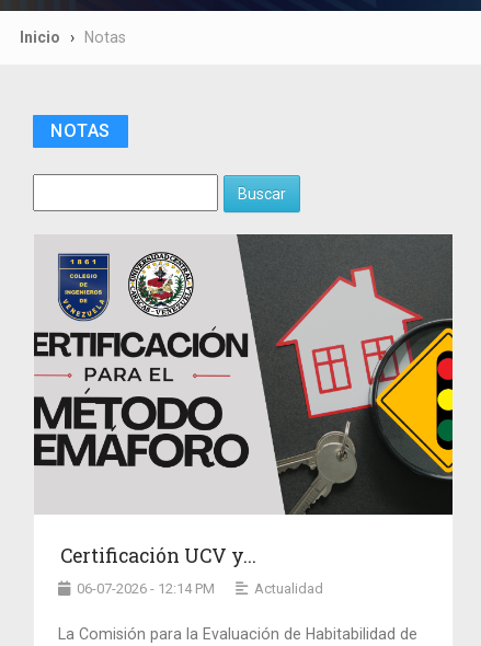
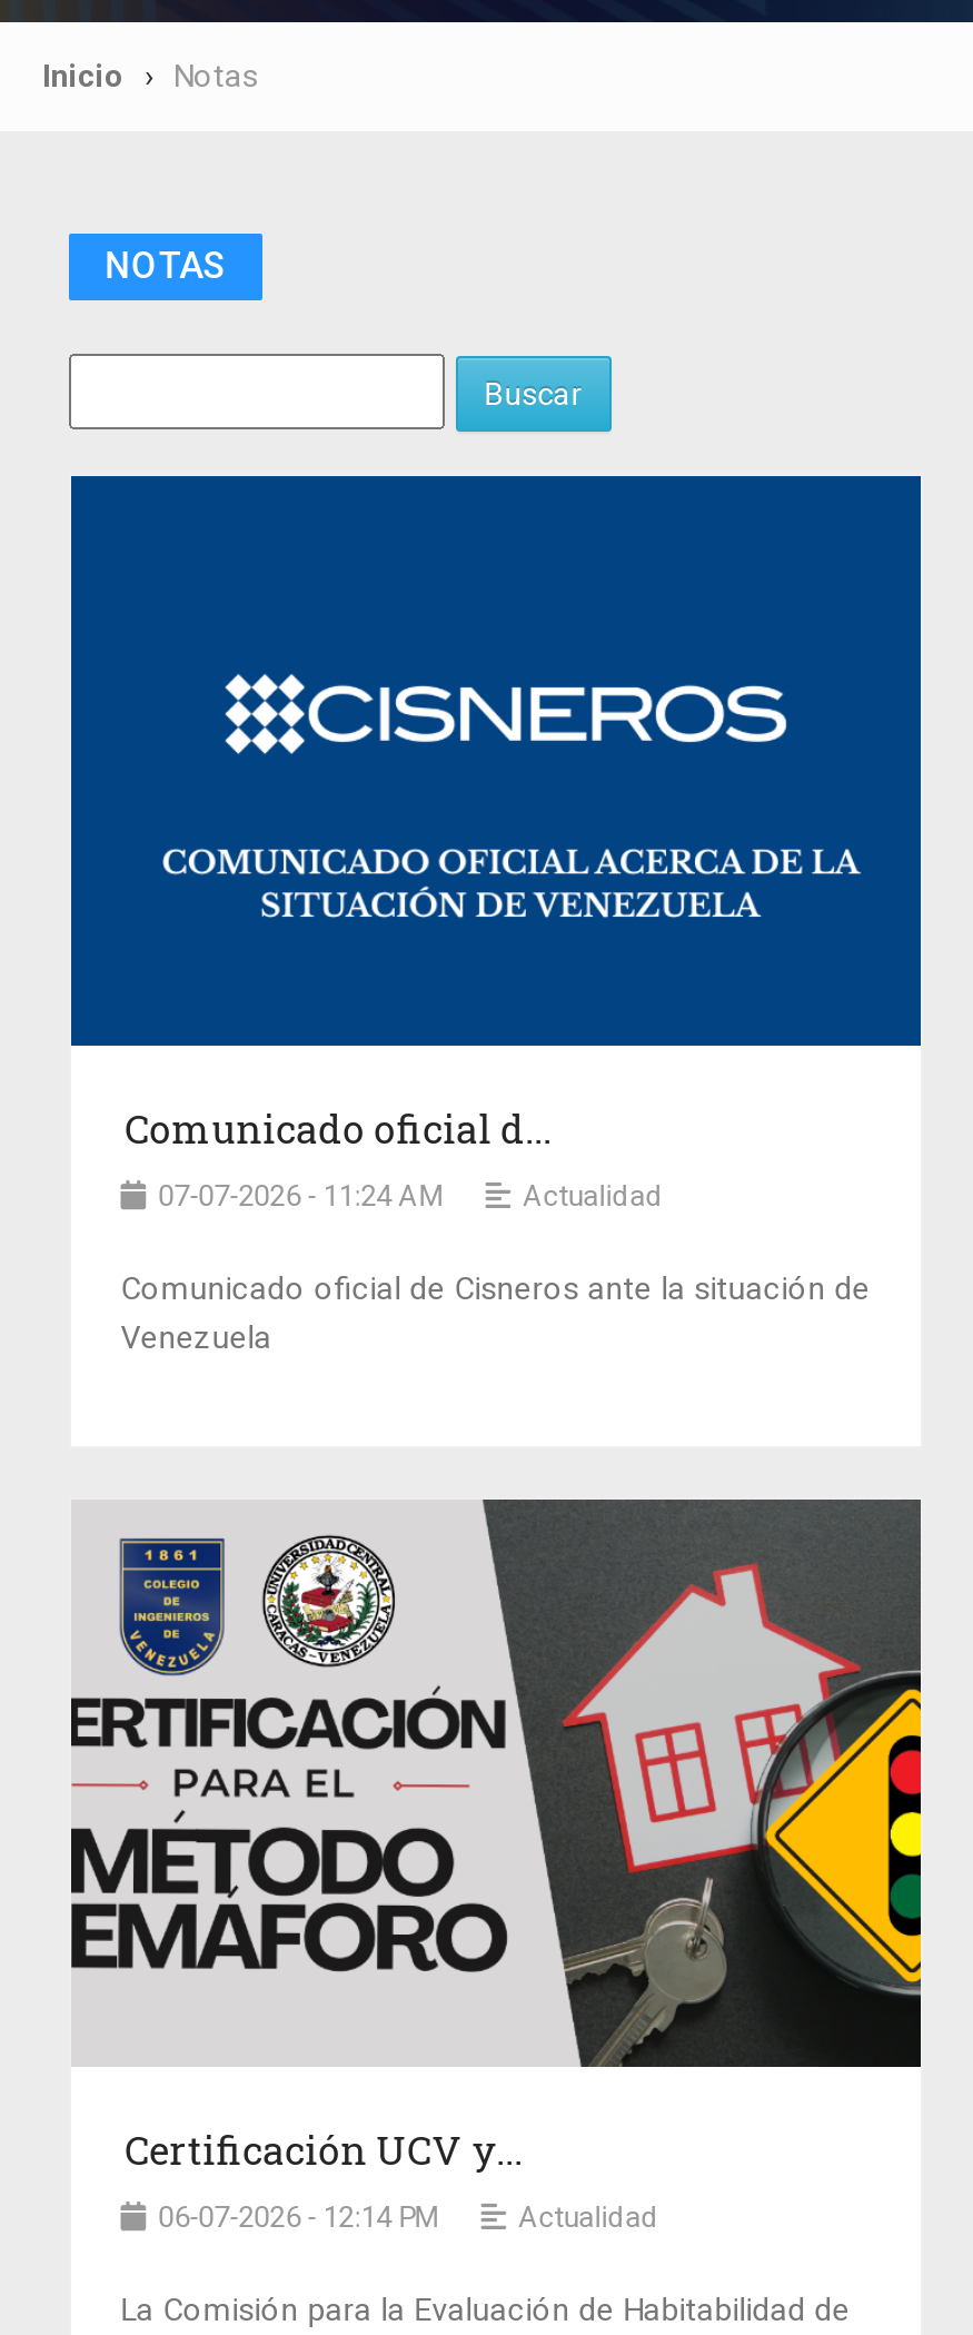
none -> [69,474,923,1354] [image] | Comunicado oficial d... | 07-07-2026 - 11:24 AM | Actualidad | Comunicado oficial de Cisneros ante la situación de | Venezuela

